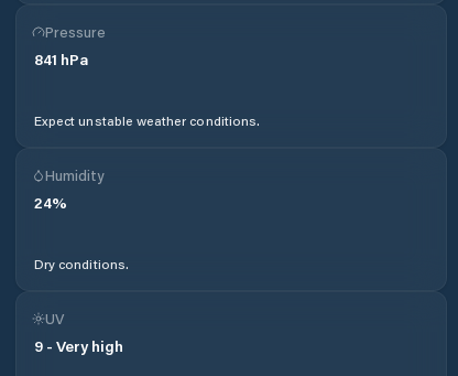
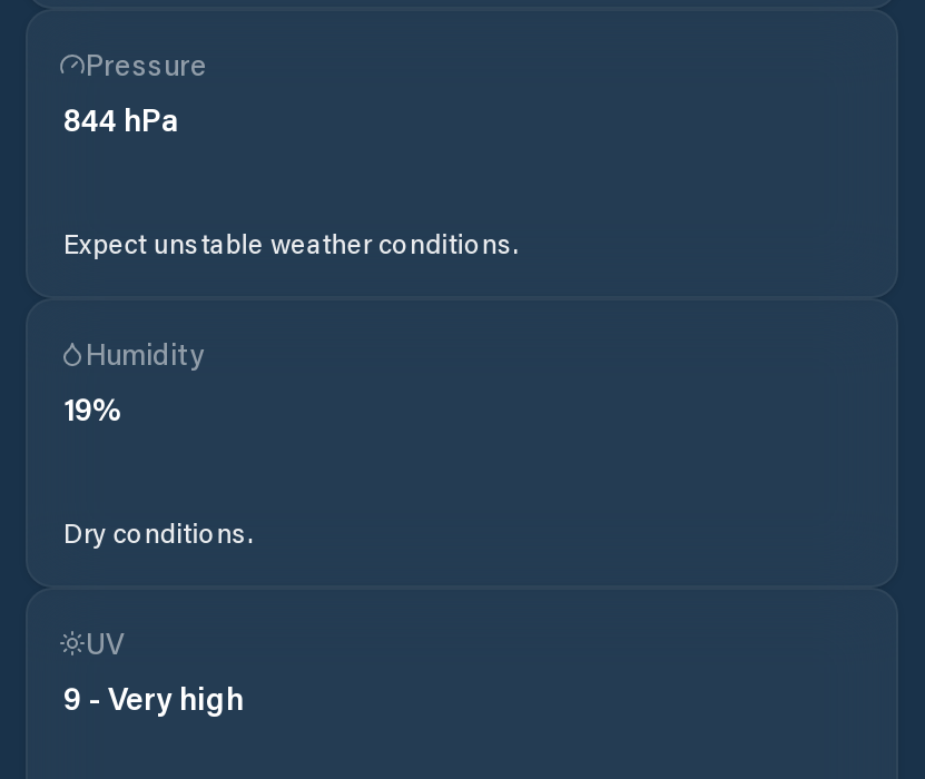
[34,49,88,69] 841 hPa -> [63,98,179,140] 844 hPa
[34,192,67,213] 24% -> [63,387,124,430] 19%

